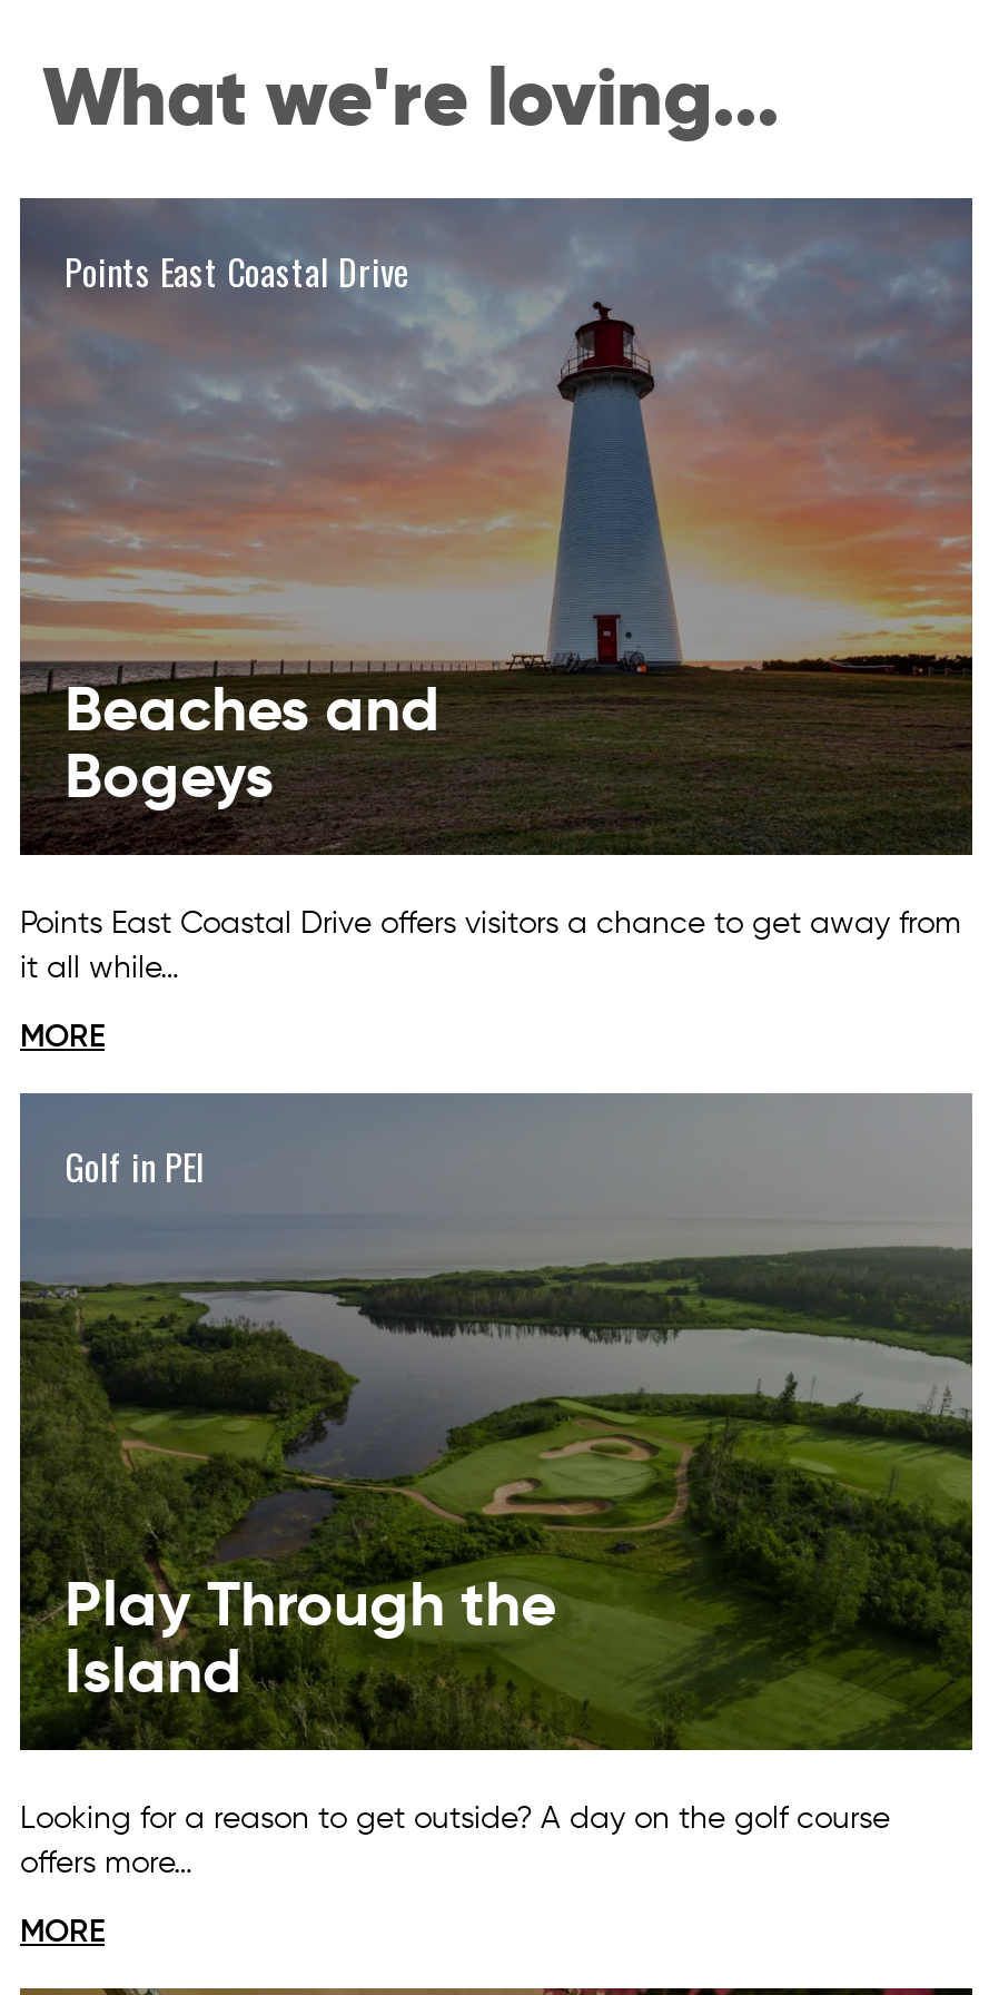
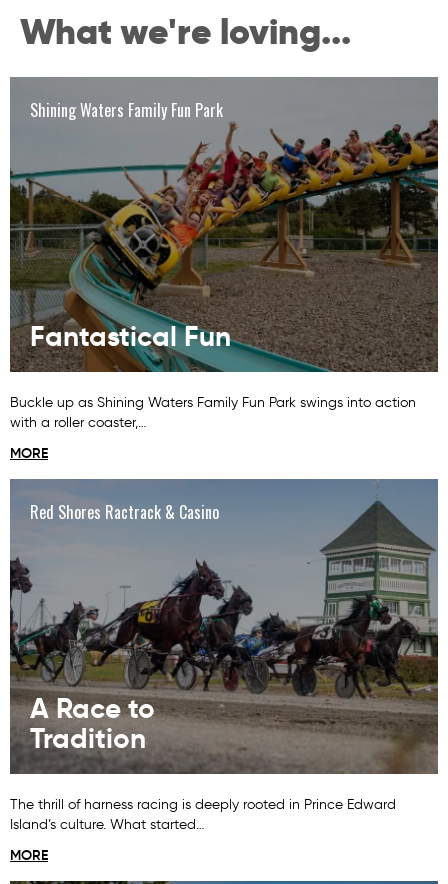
[18,200,975,857] [image] | Points East Coastal Drive -> [9,77,439,373] [image] | Shining Waters Family Fun Park
[65,670,441,815] Beaches and | Bogeys -> [30,319,231,354] Fantastical Fun
[20,904,961,986] Points East Coastal Drive offers visitors a chance to get away from | it all while… -> [10,394,416,431] Buckle up as Shining Waters Family Fun Park swings into action | with a roller coaster,…
[18,1093,975,1750] [image] | Golf in PEI -> [9,480,439,774] [image] | Red Shores Ractrack & Casino
[65,1565,556,1710] Play Through the | Island -> [30,691,155,756] A Race to | Tradition
[20,1799,890,1881] Looking for a reason to get outside? A day on the golf course | offers more… -> [10,796,396,833] The thrill of harness racing is deeply rooted in Prince Edward | Island’s culture. What started…

